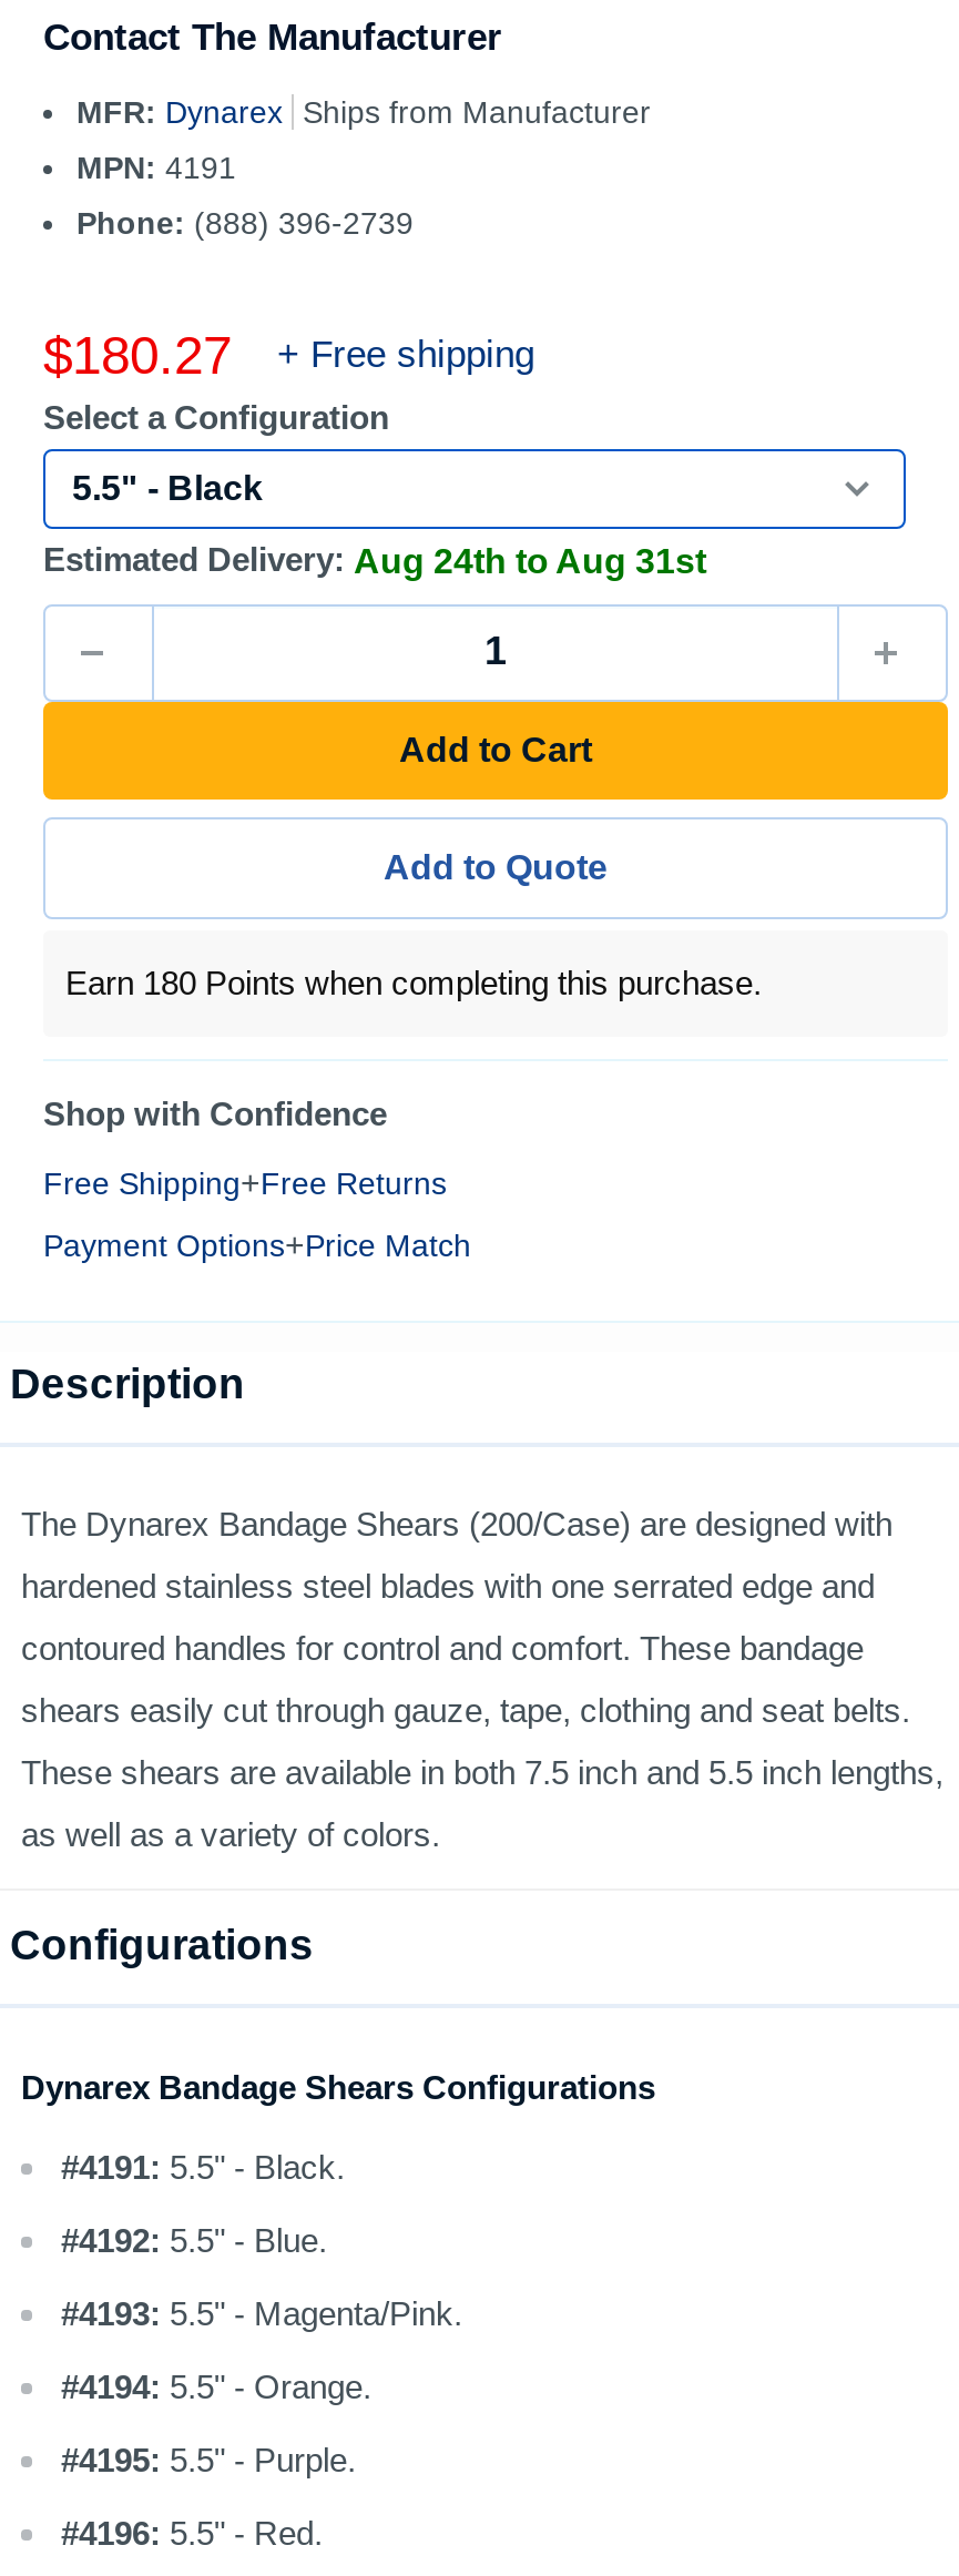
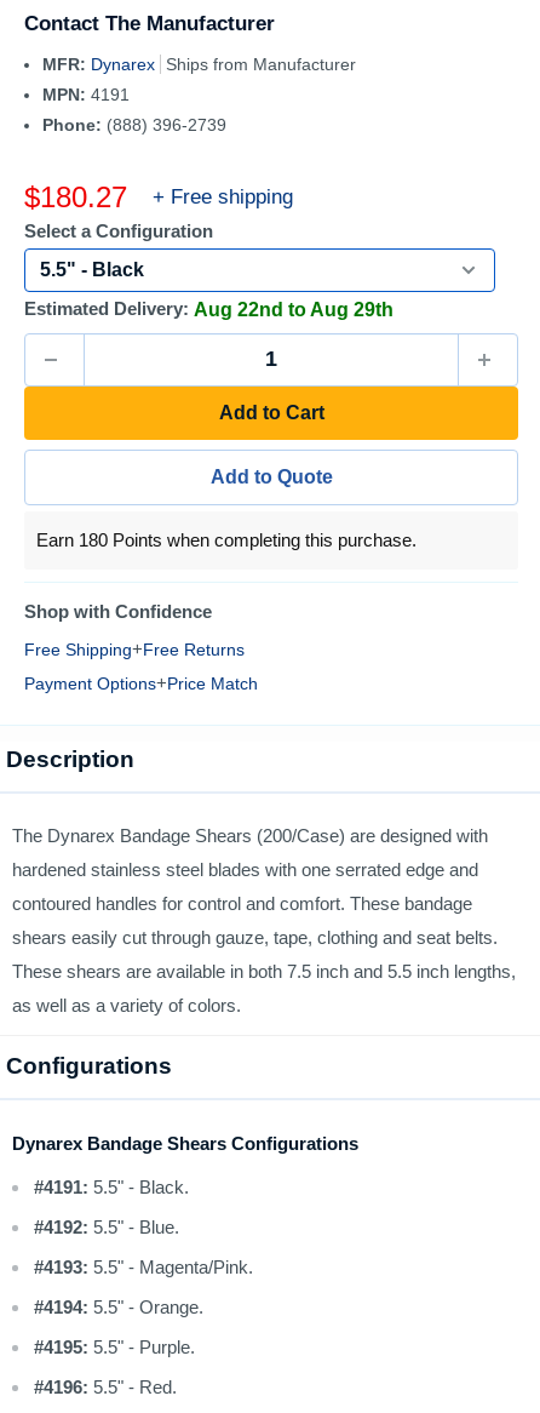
[43,540,706,579] Estimated Delivery: Aug 24th to Aug 31st -> [24,298,393,319] Estimated Delivery: Aug 22nd to Aug 29th

